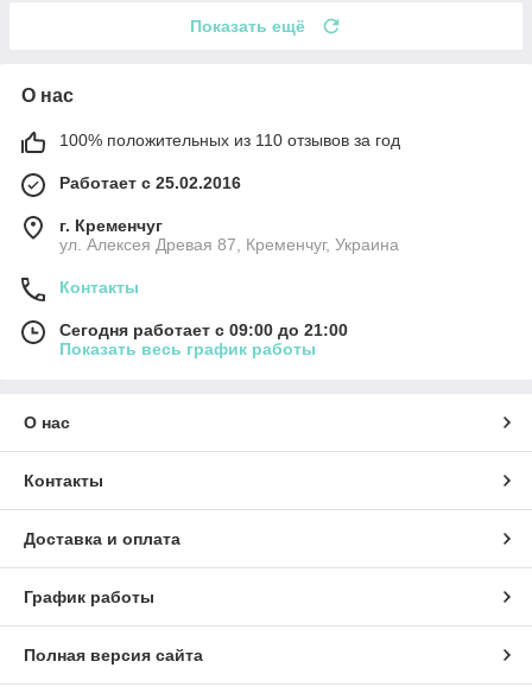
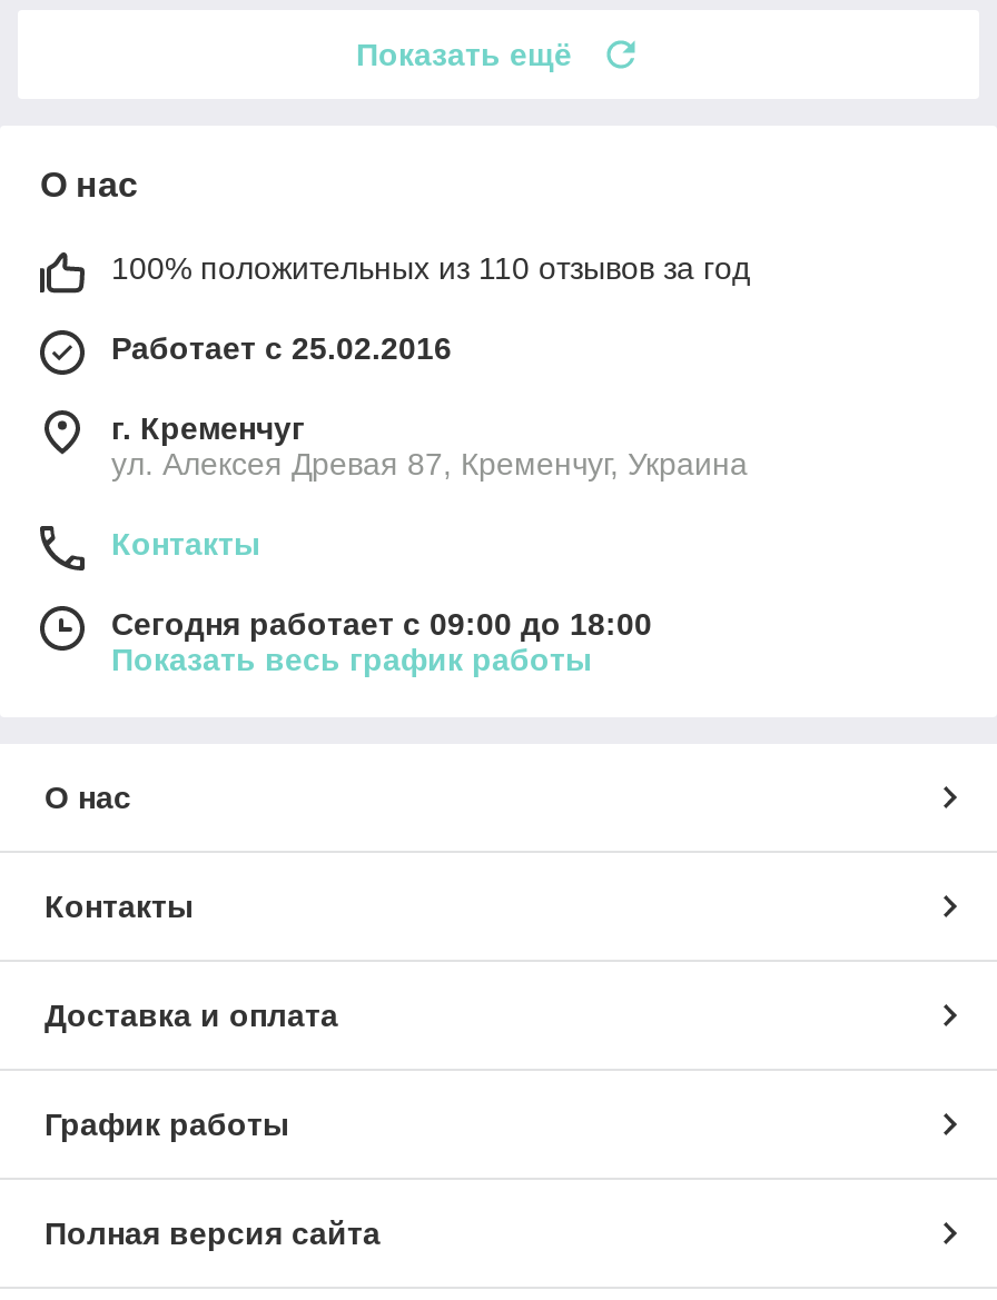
[59,321,348,340] Сегодня работает с 09:00 до 21:00 -> [111,607,652,643] Сегодня работает с 09:00 до 18:00

